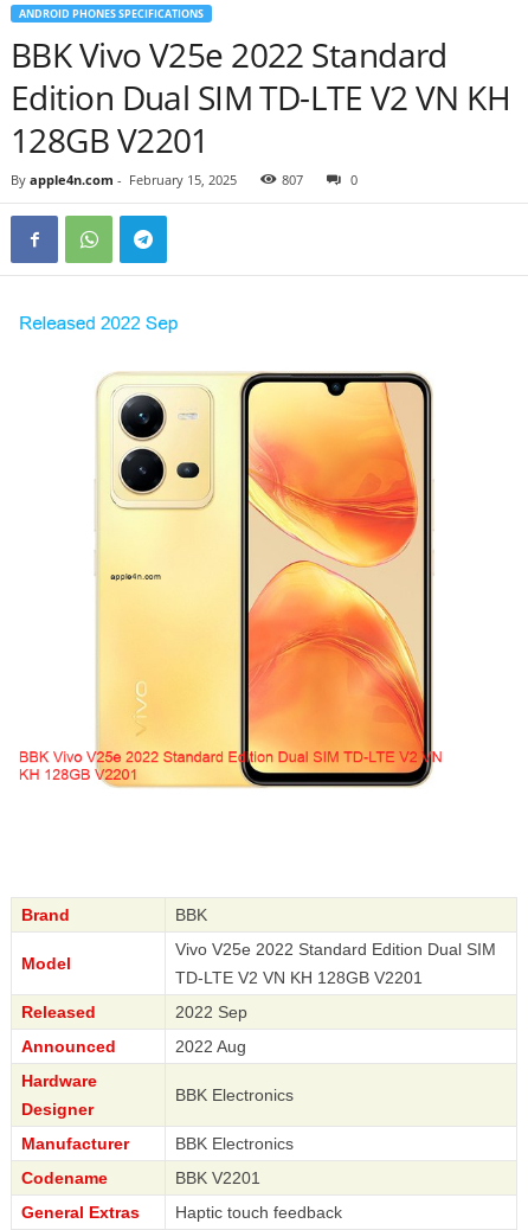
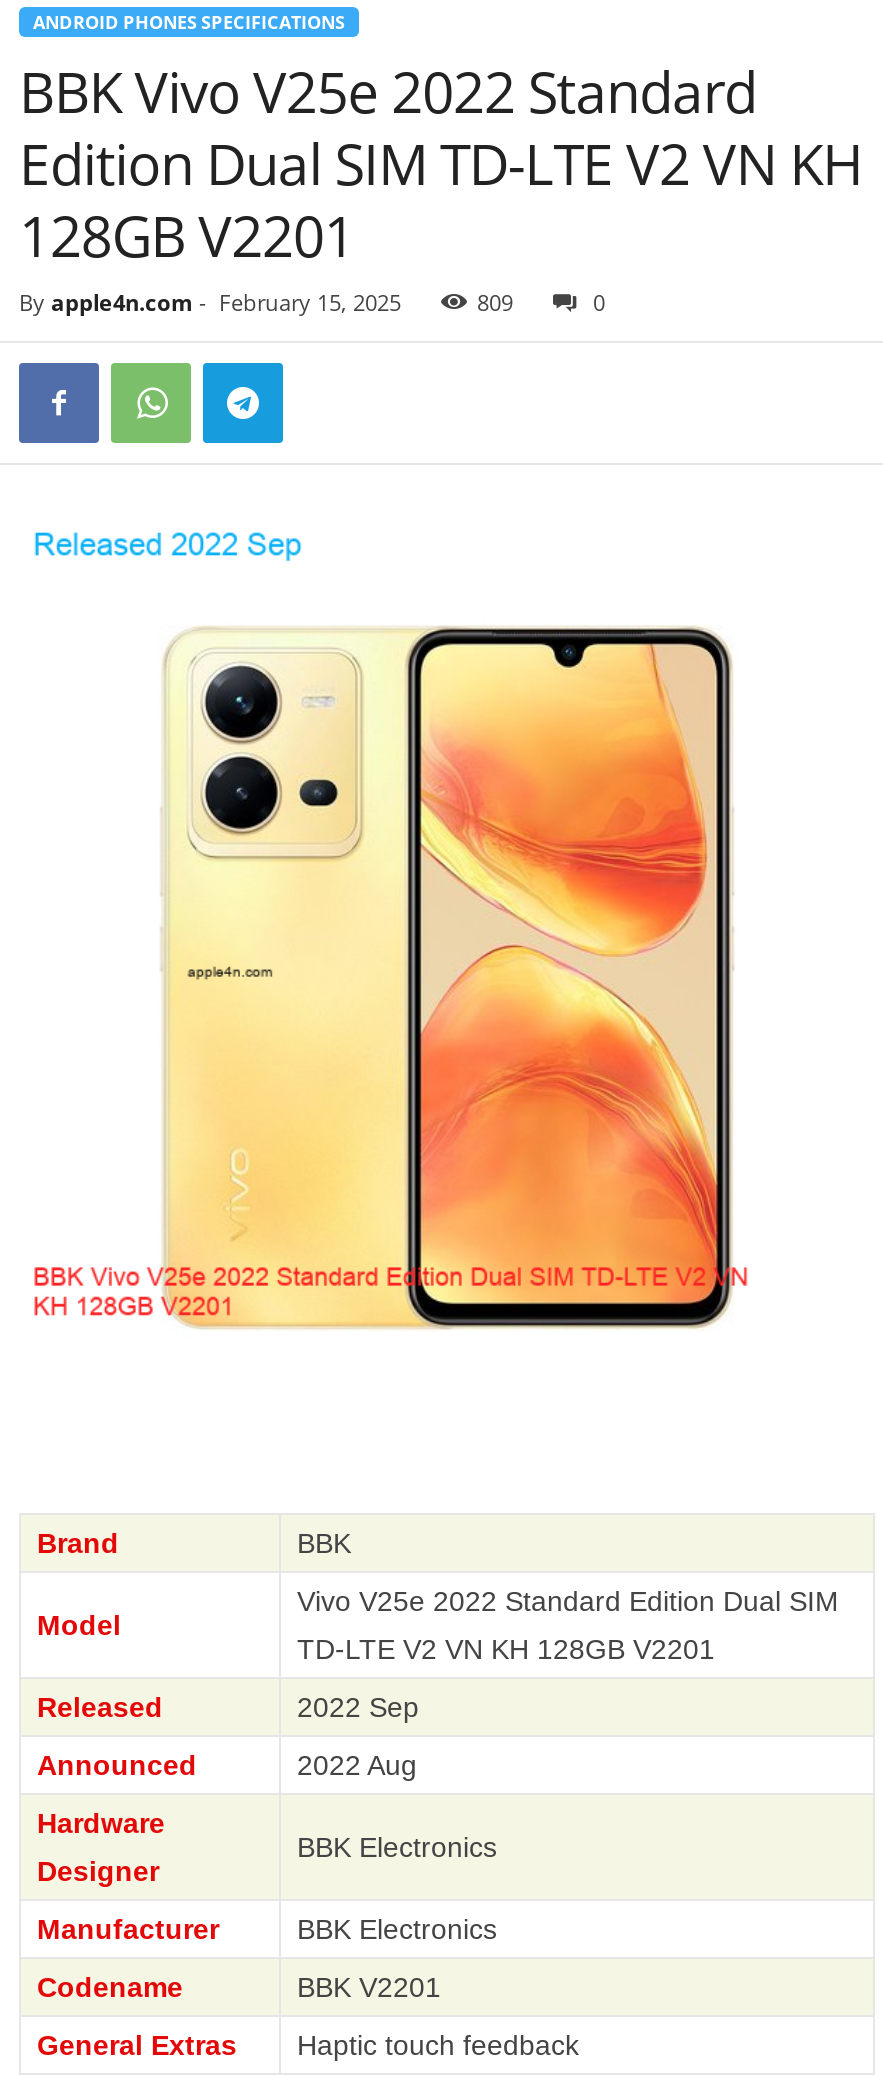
[282,171,303,188] 807 -> [477,287,513,317] 809

